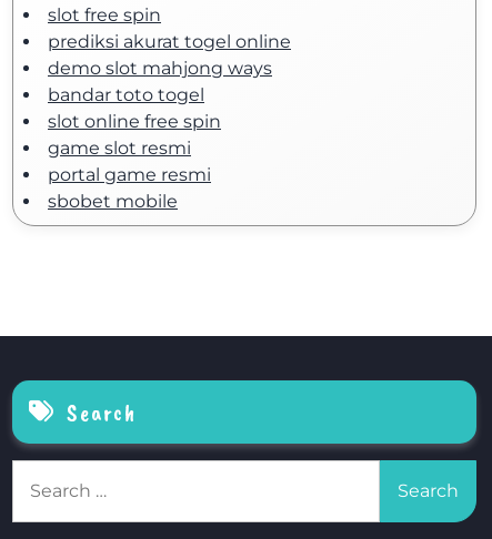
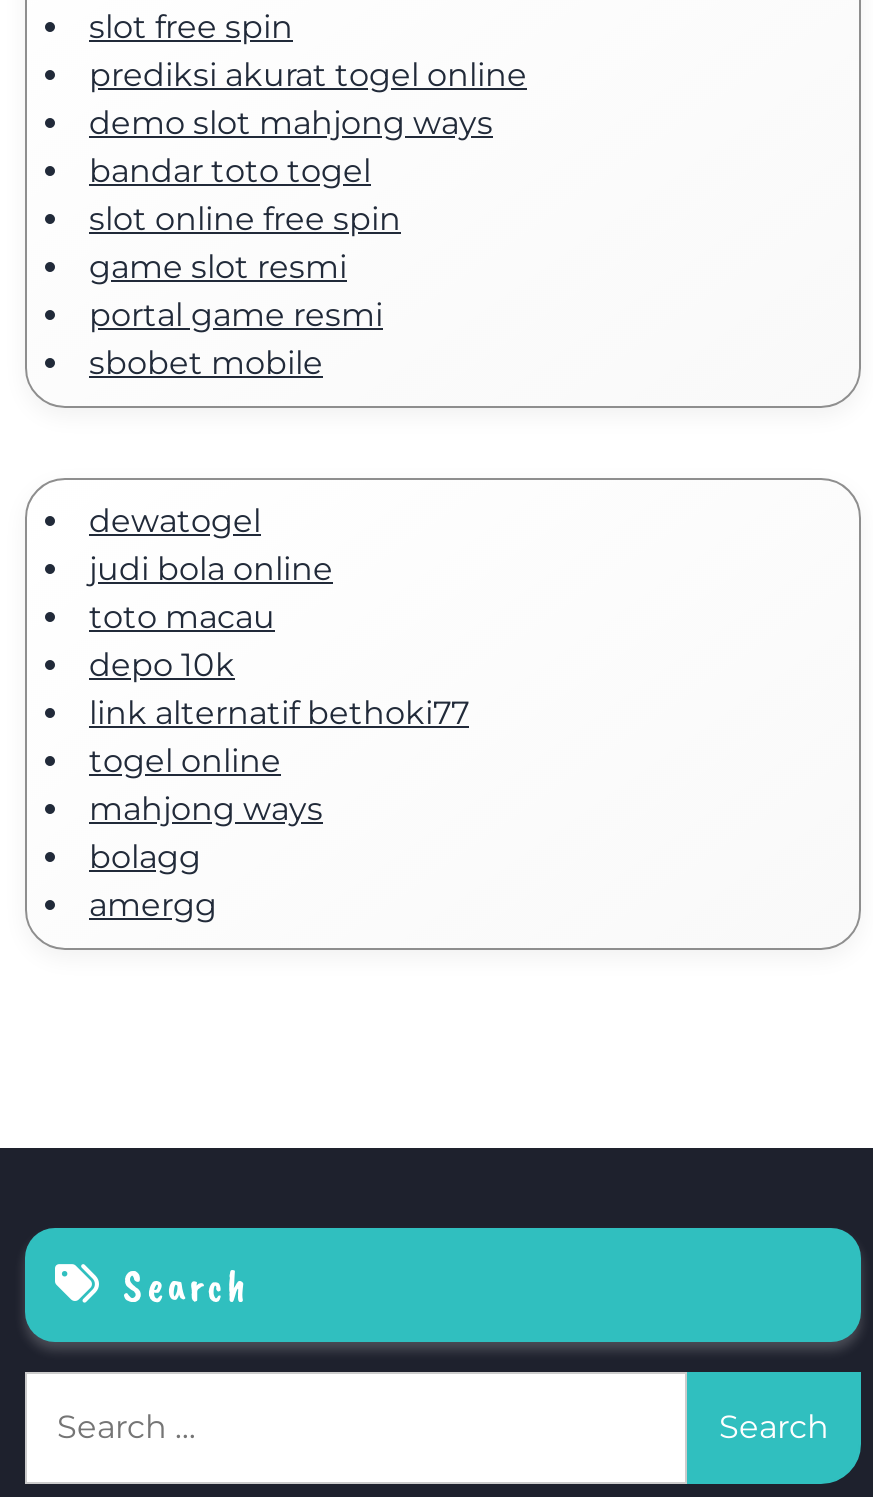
none -> [89,501,469,923] dewatogel | judi bola online | toto macau | depo 10k | link alternatif bethoki77 | togel online | mahjong ways | bolagg | amergg

